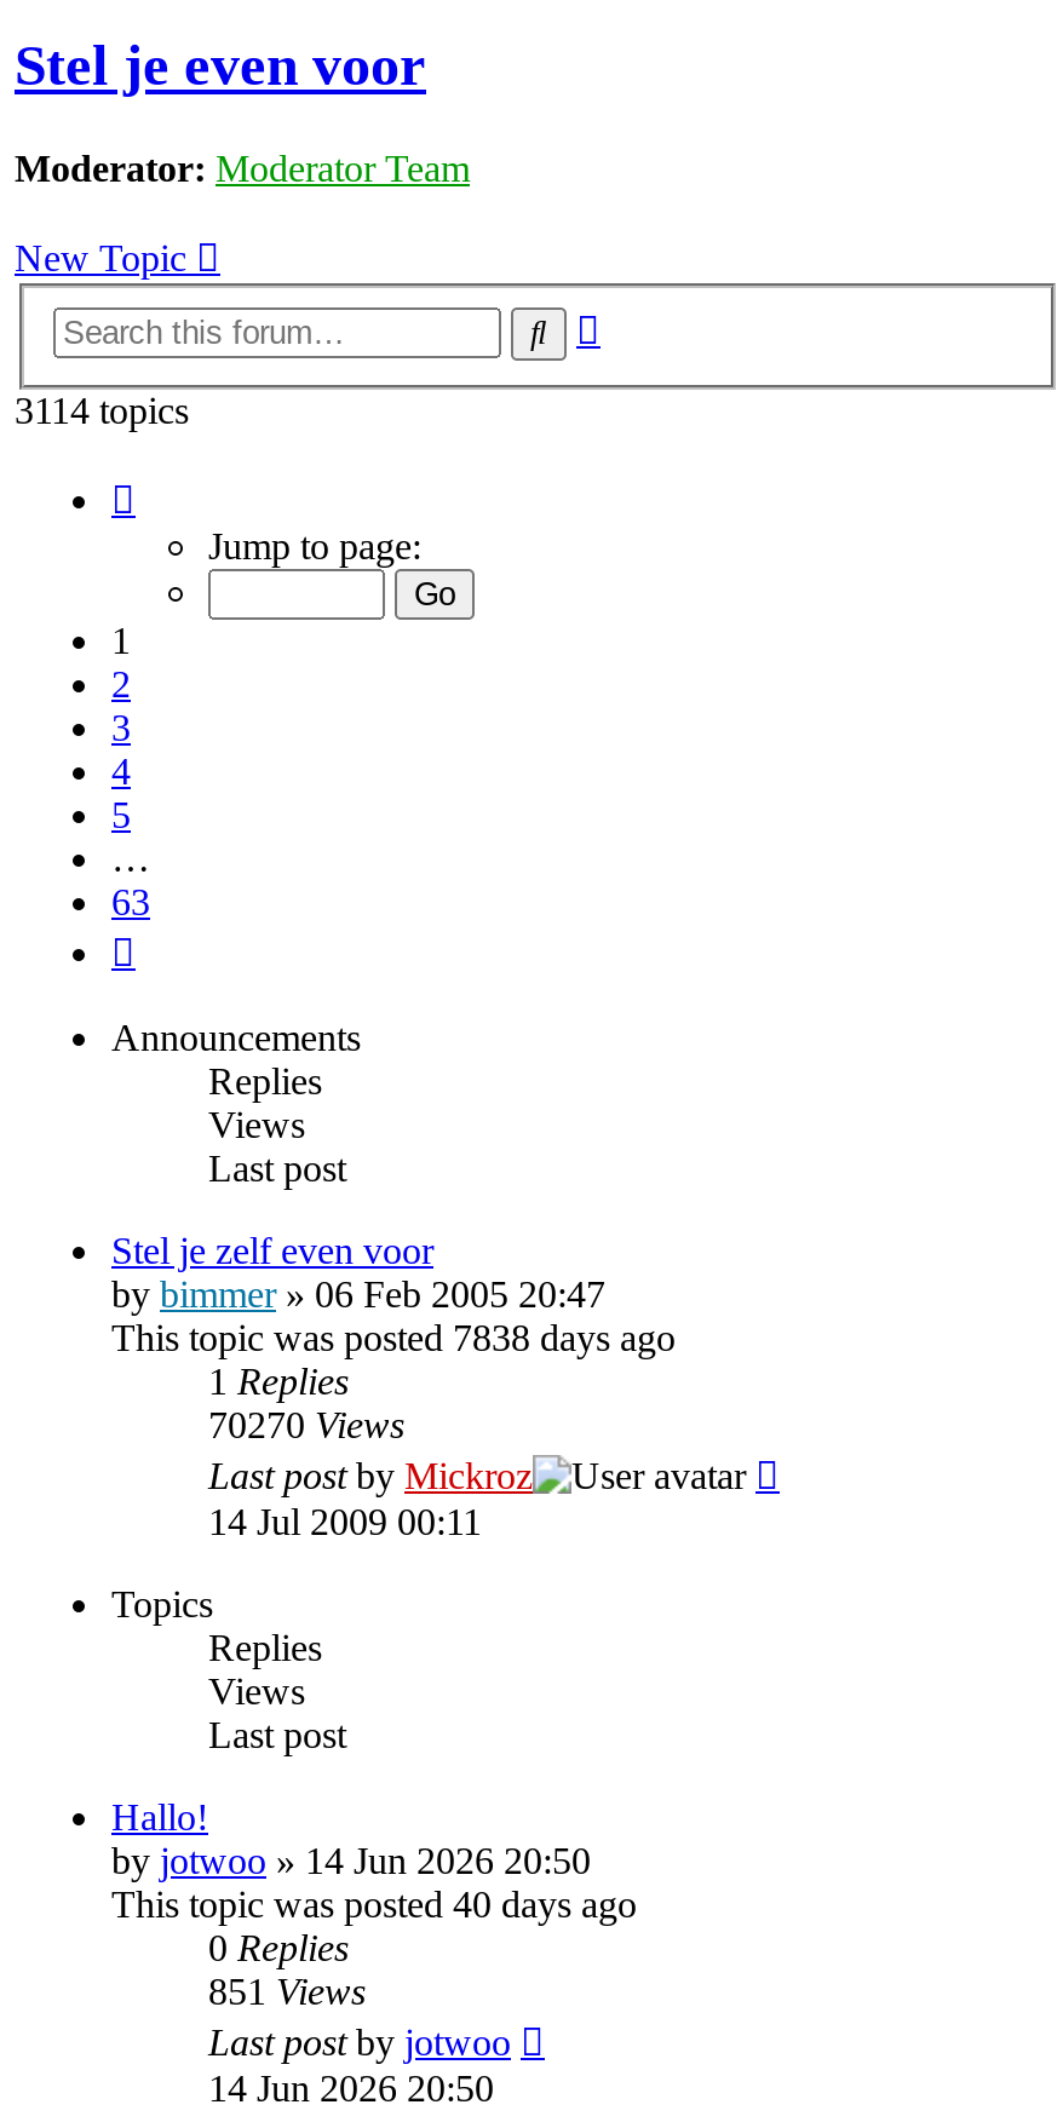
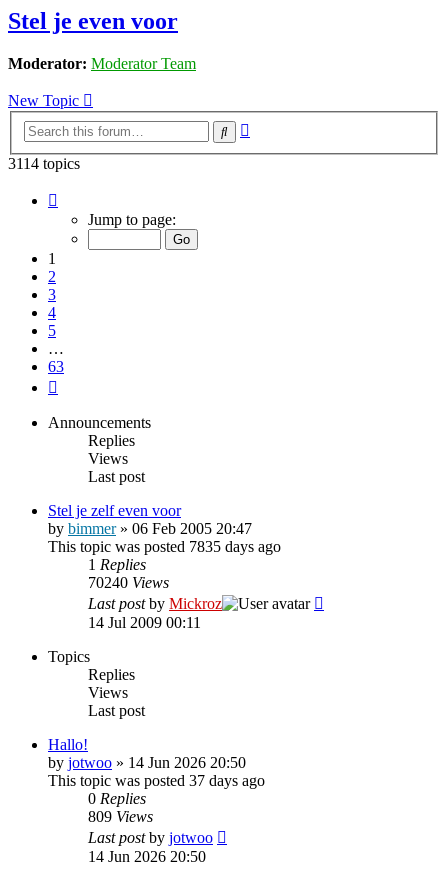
[111,1317,676,1358] This topic was posted 7838 days ago -> [48,538,281,555] This topic was posted 7835 days ago
[208,1404,404,1445] 70270 Views -> [88,574,169,591] 70240 Views
[111,1883,637,1924] This topic was posted 40 days ago -> [48,772,265,789] This topic was posted 37 days ago
[208,1970,366,2012] 851 Views -> [88,808,153,825] 809 Views

